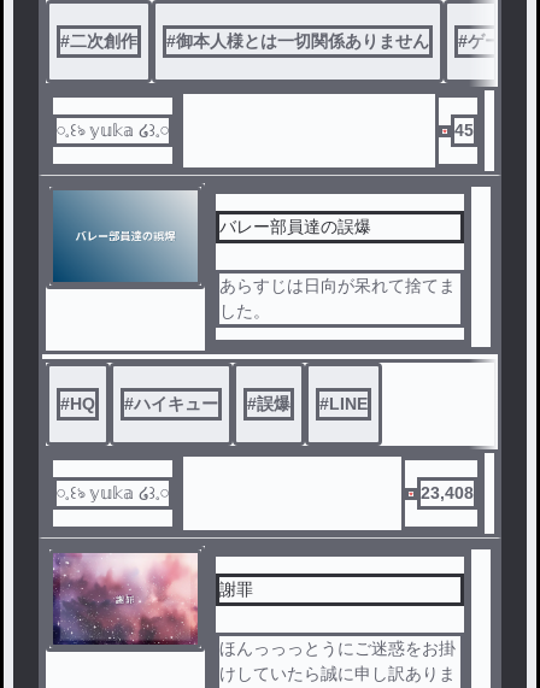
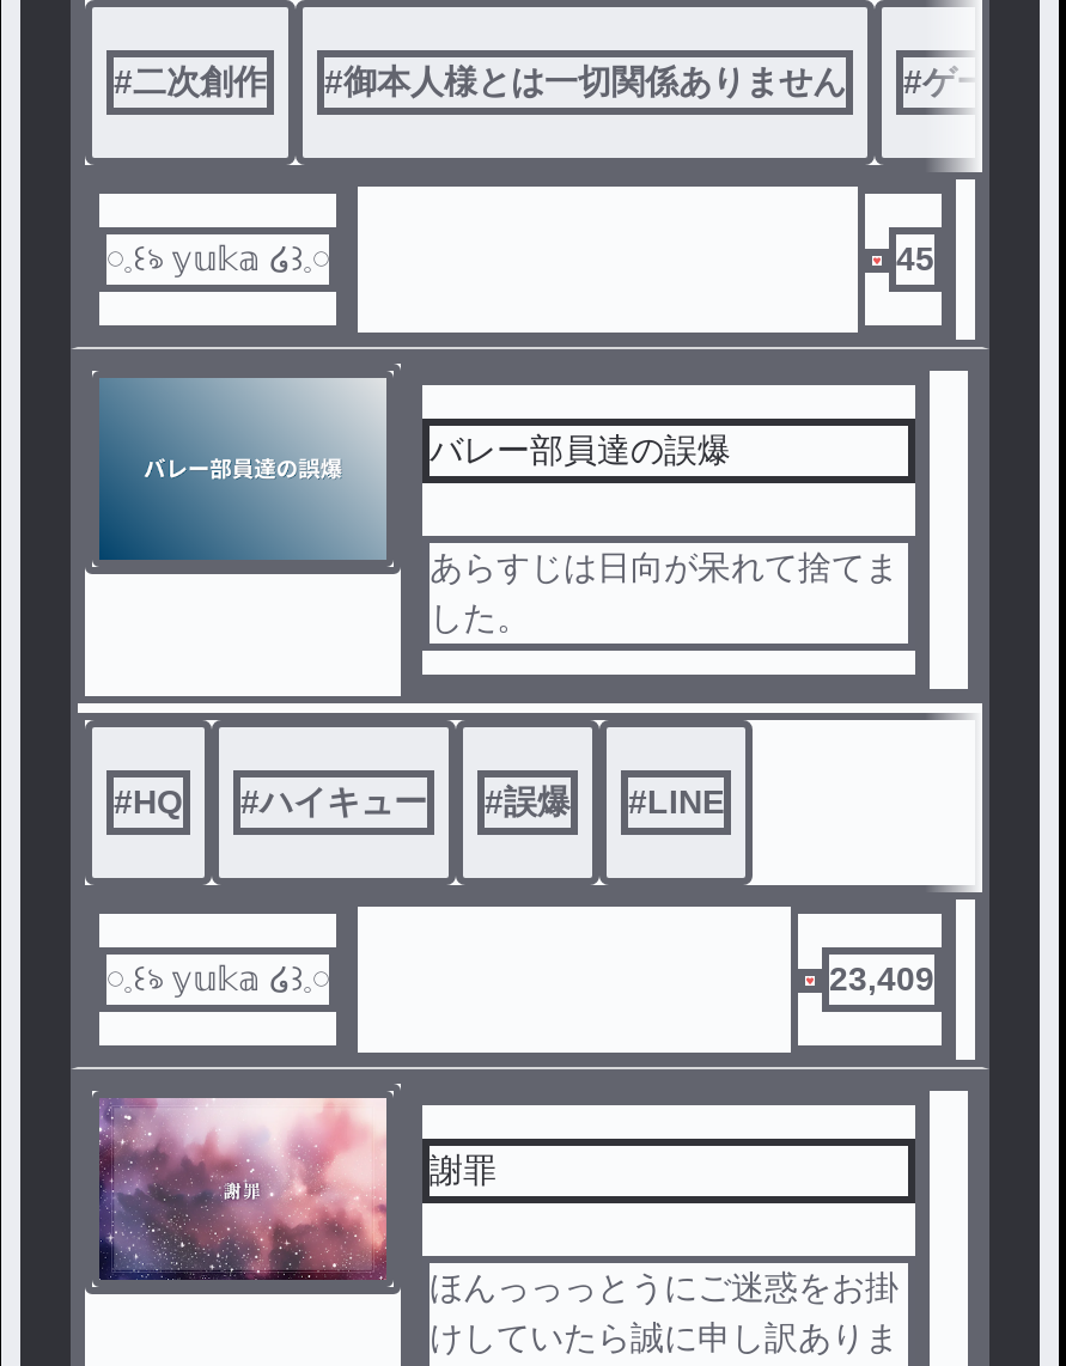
[421,483,474,502] 23,408 -> [829,959,934,998] 23,409

